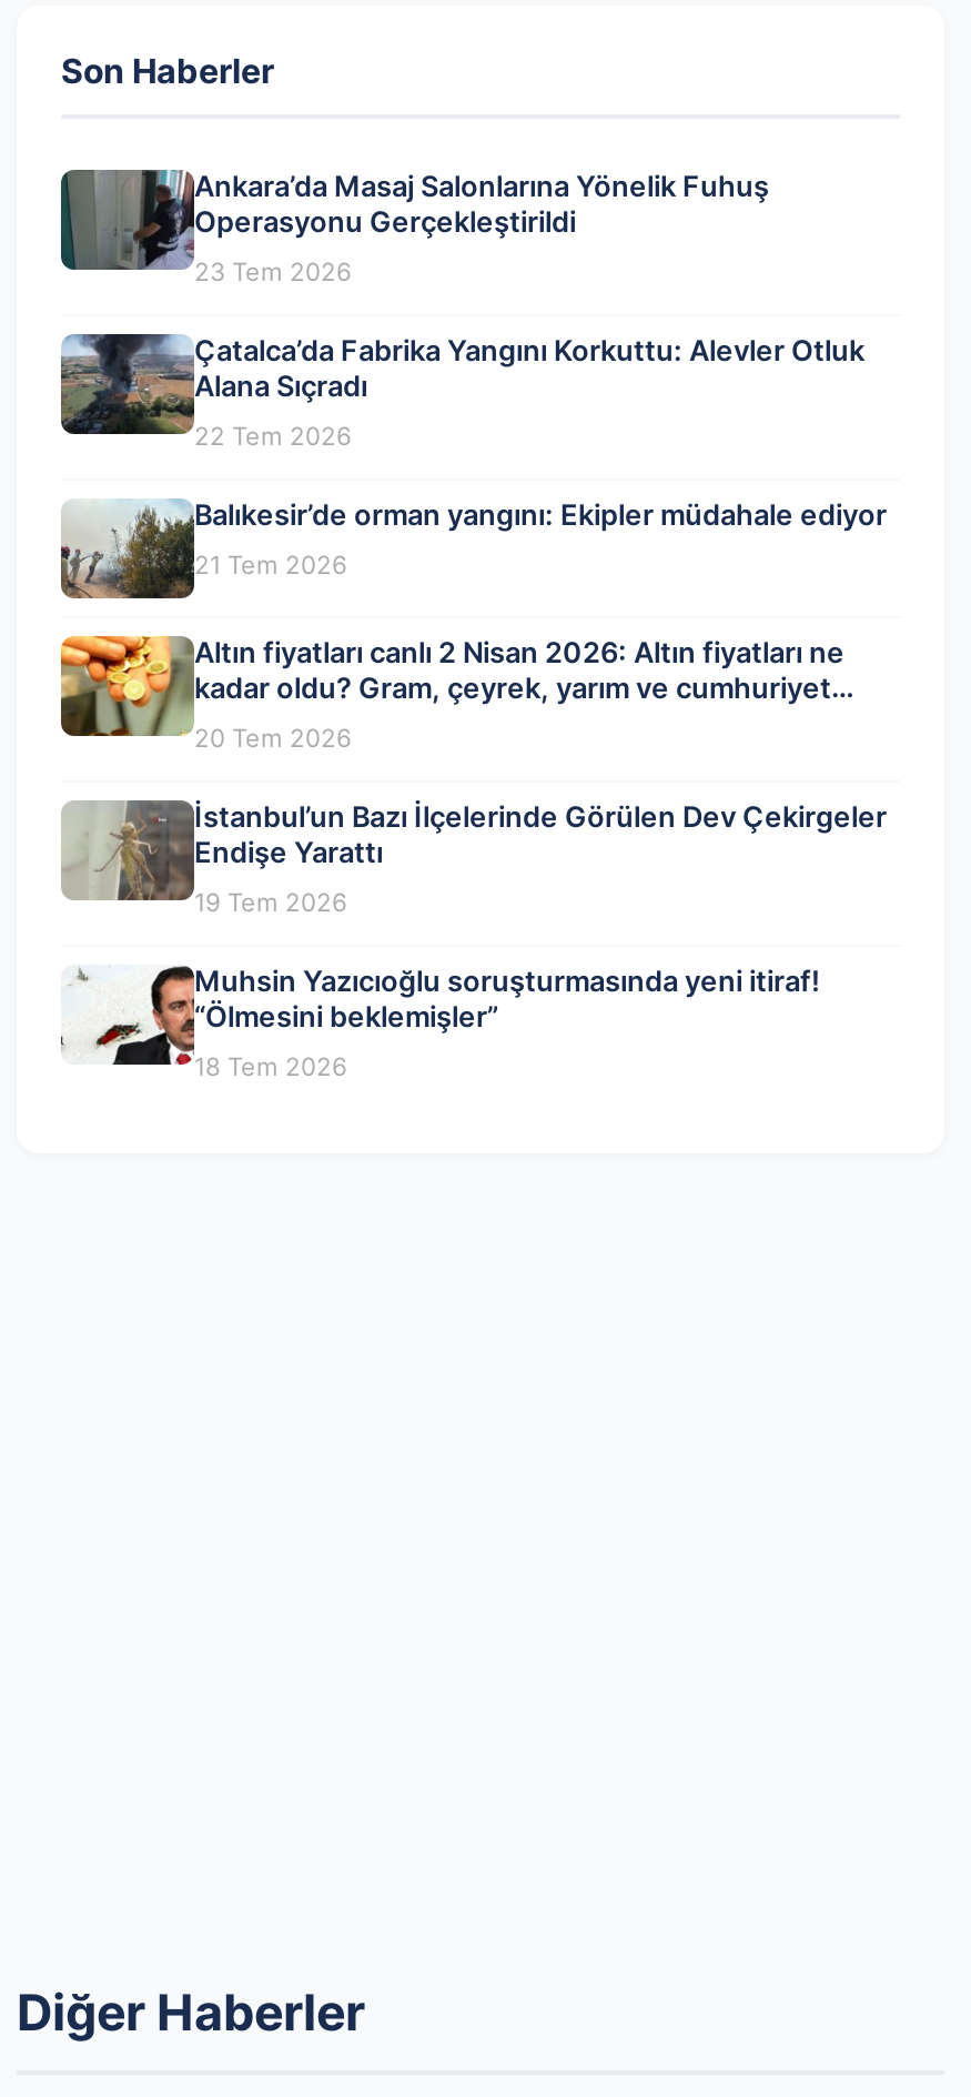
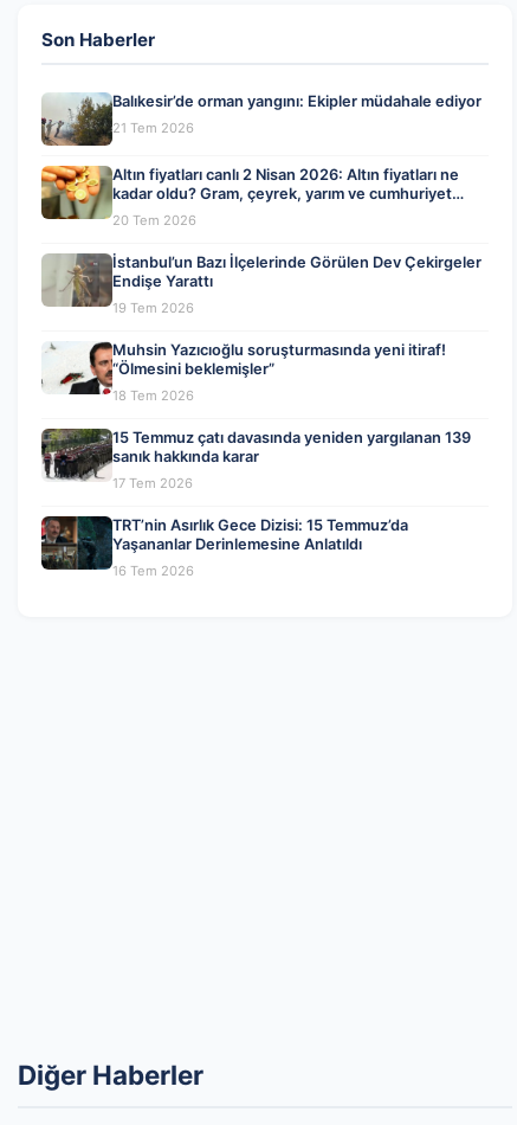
[59,168,864,451] [image] | Ankara’da Masaj Salonlarına Yönelik Fuhuş | Operasyonu Gerçekleştirildi | 23 Tem 2026 | Çatalca’da Fabrika Yangını Korkuttu: Alevler Otluk | Alana Sıçradı | 22 Tem 2026 -> none
[59,332,163,436] [image] -> none
moved [59,496,887,1082] -> [40,91,482,403]: [image] | Balıkesir’de orman yangını: Ekipler müdahale ediyor | 21 Tem 2026 | ... | “Ölmesini beklemişler” | 18 Tem 2026
none -> [40,428,471,579] [image] | 15 Temmuz çatı davasında yeniden yargılanan 139 | sanık hakkında karar | 17 Tem 2026 | TRT’nin Asırlık Gece Dizisi: 15 Temmuz’da | Yaşananlar Derinlemesine Anlatıldı | 16 Tem 2026
none -> [40,515,96,571] [image]

